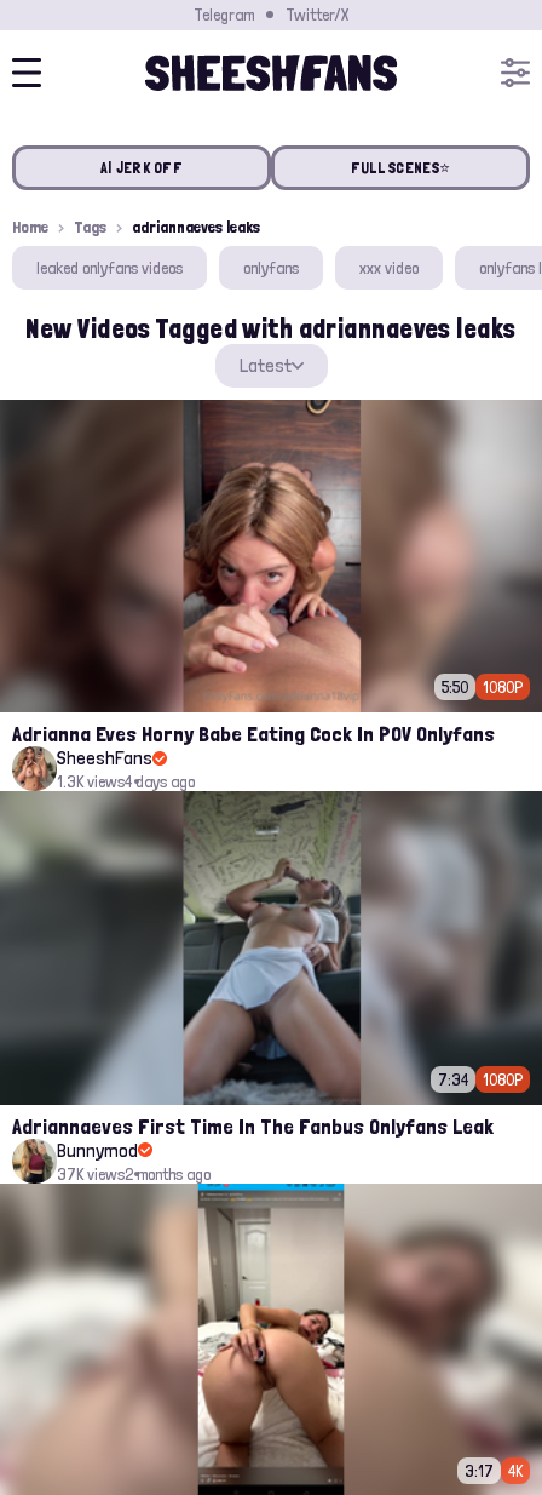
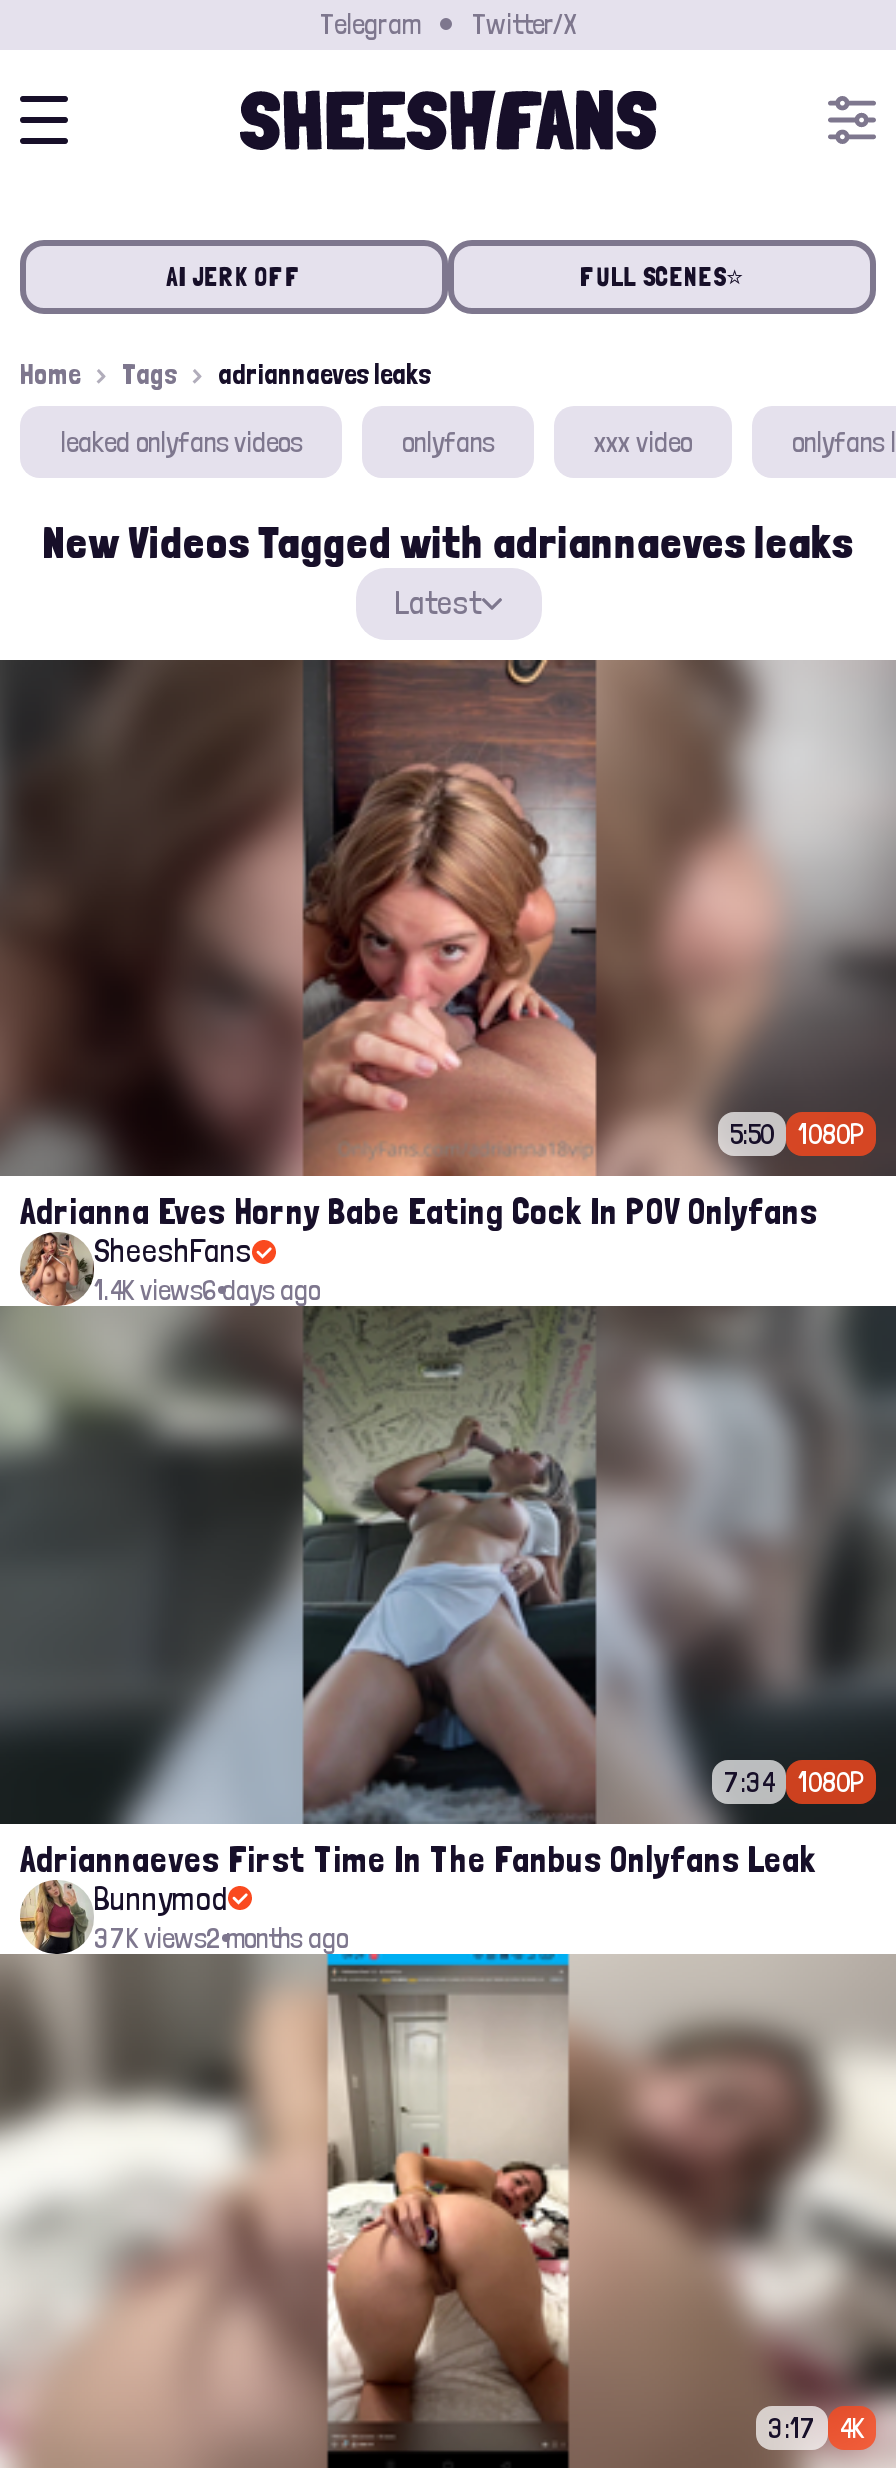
[57,772,195,791] 1.3K views4 days ago -> [94,1274,320,1306] 1.4K views6 days ago

